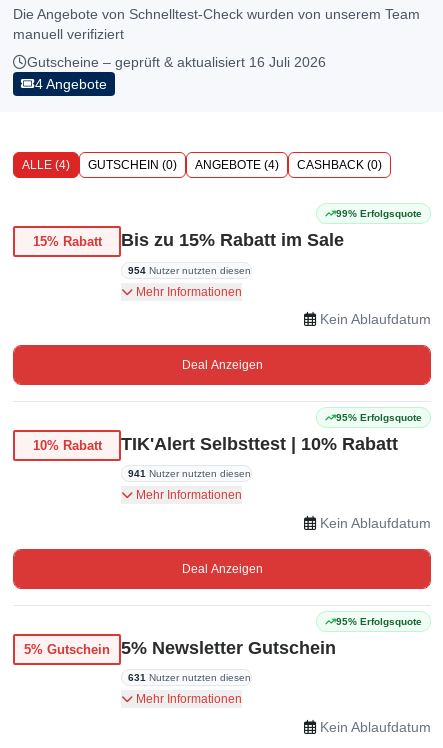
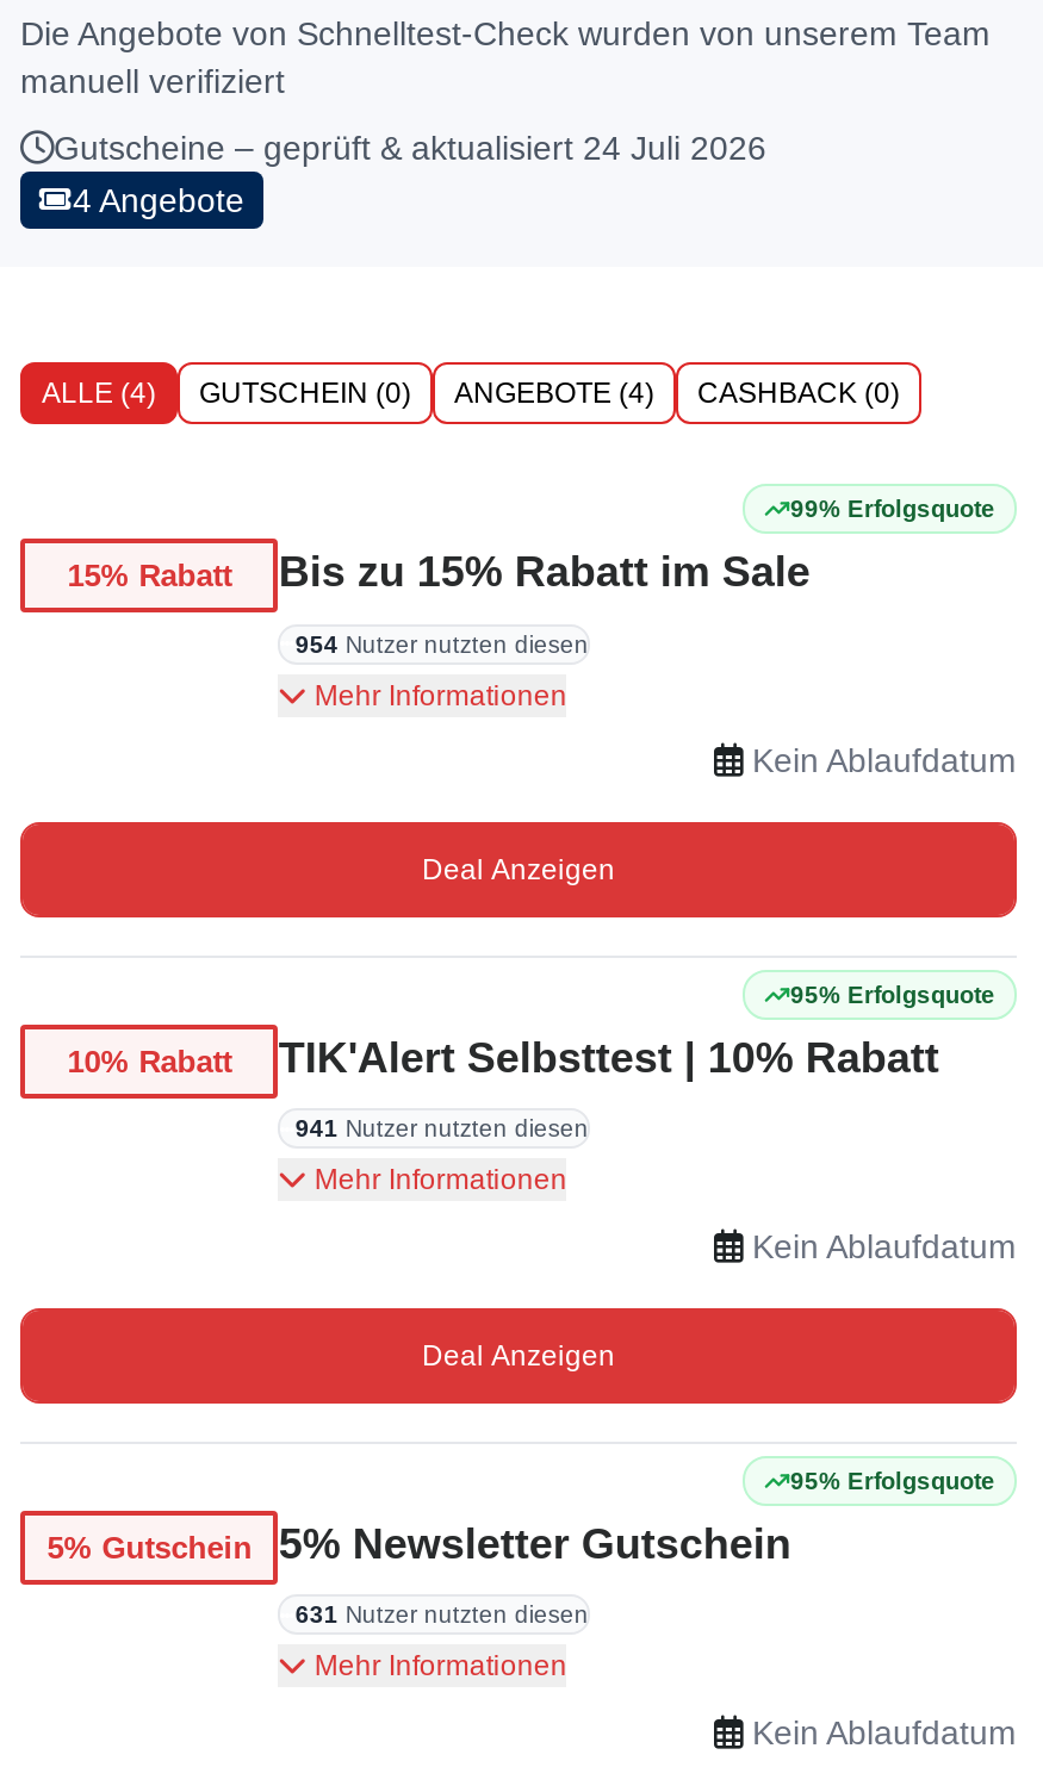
[27,54,326,70] Gutscheine – geprüft & aktualisiert 16 Juli 2026 -> [54,129,766,167] Gutscheine – geprüft & aktualisiert 24 Juli 2026

